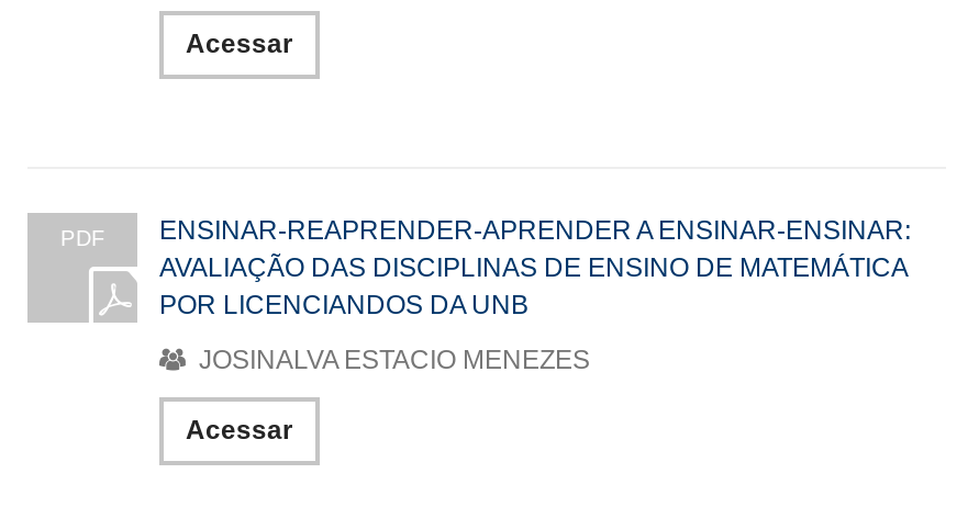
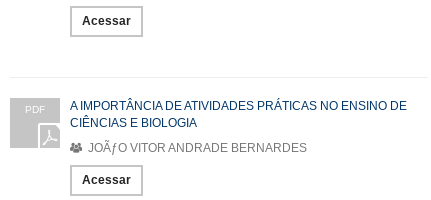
[159,214,911,320] ENSINAR-REAPRENDER-APRENDER A ENSINAR-ENSINAR: | AVALIAÇÃO DAS DISCIPLINAS DE ENSINO DE MATEMÁTICA | POR LICENCIANDOS DA UNB -> [70,99,407,130] A IMPORTÂNCIA DE ATIVIDADES PRÁTICAS NO ENSINO DE | CIÊNCIAS E BIOLOGIA
[192,344,590,375] JOSINALVA ESTACIO MENEZES -> [85,141,307,155] JOÃƒO VITOR ANDRADE BERNARDES

